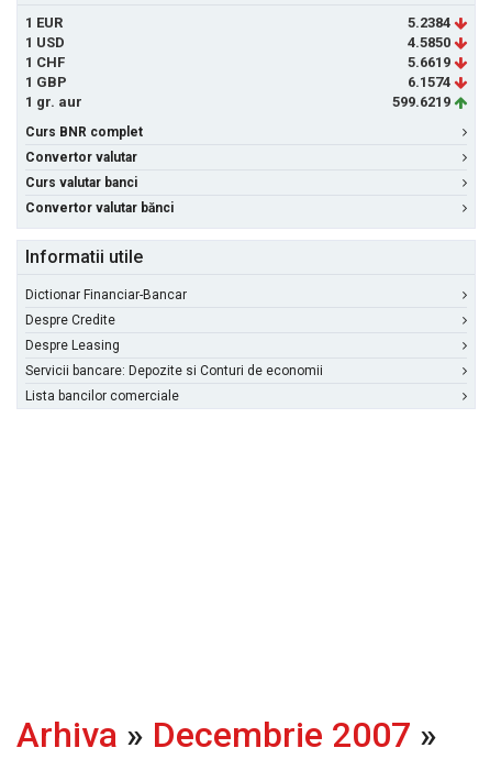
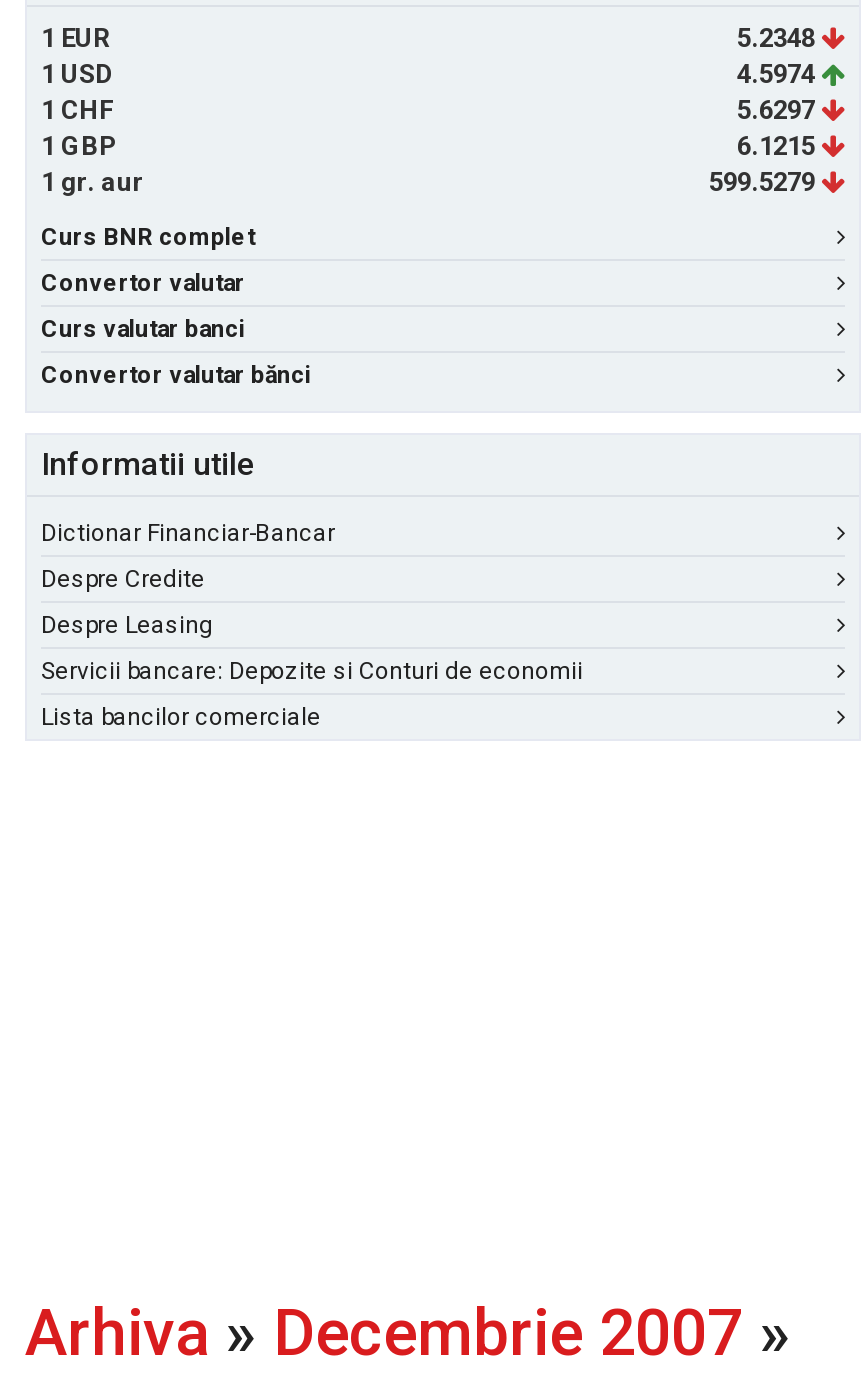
[408,14,450,31] 5.2384 -> [737,23,815,53] 5.2348
[408,34,450,51] 4.5850 -> [737,59,815,89] 4.5974
[408,54,450,70] 5.6619 -> [737,95,815,125] 5.6297
[408,74,450,90] 6.1574 -> [737,131,815,161] 6.1215
[392,94,450,110] 599.6219 -> [709,167,815,197] 599.5279

